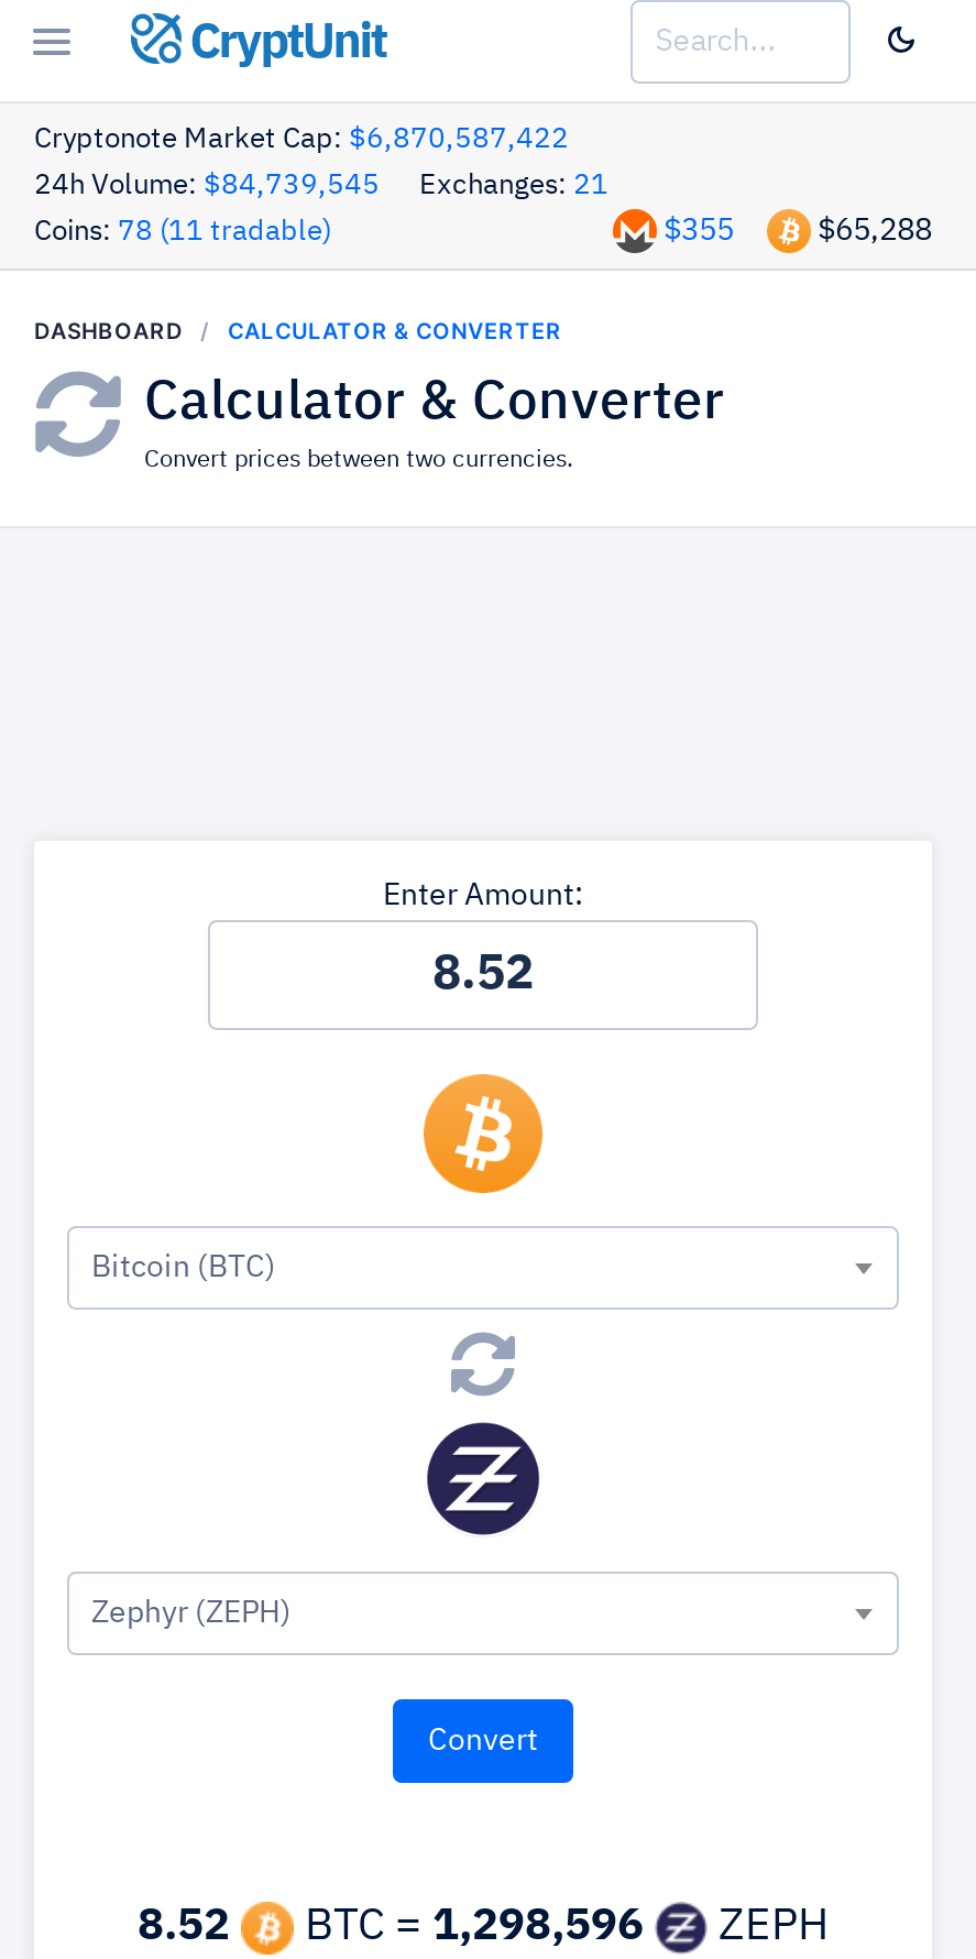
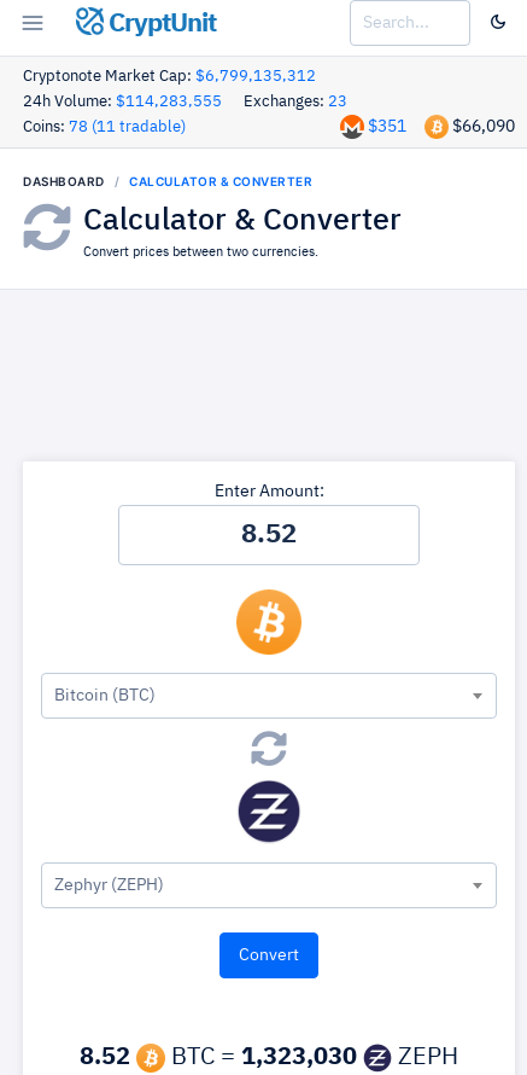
[34,125,569,154] Cryptonote Market Cap: $6,870,587,422 -> [23,69,316,85] Cryptonote Market Cap: $6,799,135,312
[34,172,380,200] 24h Volume: $84,739,545 -> [23,94,222,110] 24h Volume: $114,283,555
[419,172,608,200] Exchanges: 21 -> [244,94,347,110] Exchanges: 23
[664,216,734,247] $355 -> [368,118,406,135] $351
[818,216,932,247] $65,288 -> [452,118,515,135] $66,090
[138,1904,829,1948] 8.52 BTC = 1,298,596 ZEPH -> [80,1045,458,1069] 8.52 BTC = 1,323,030 ZEPH

